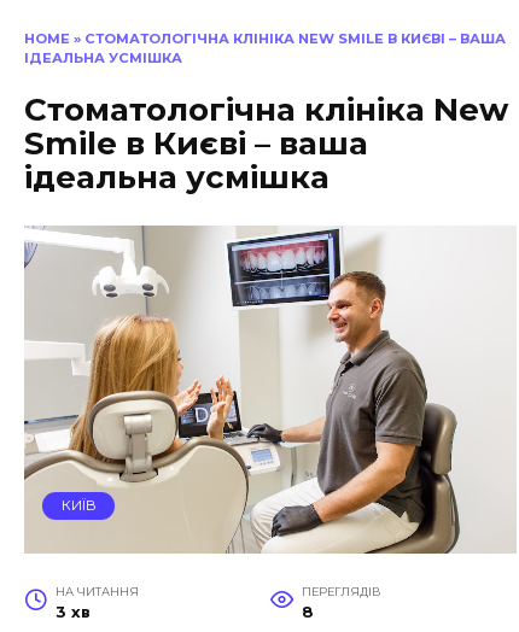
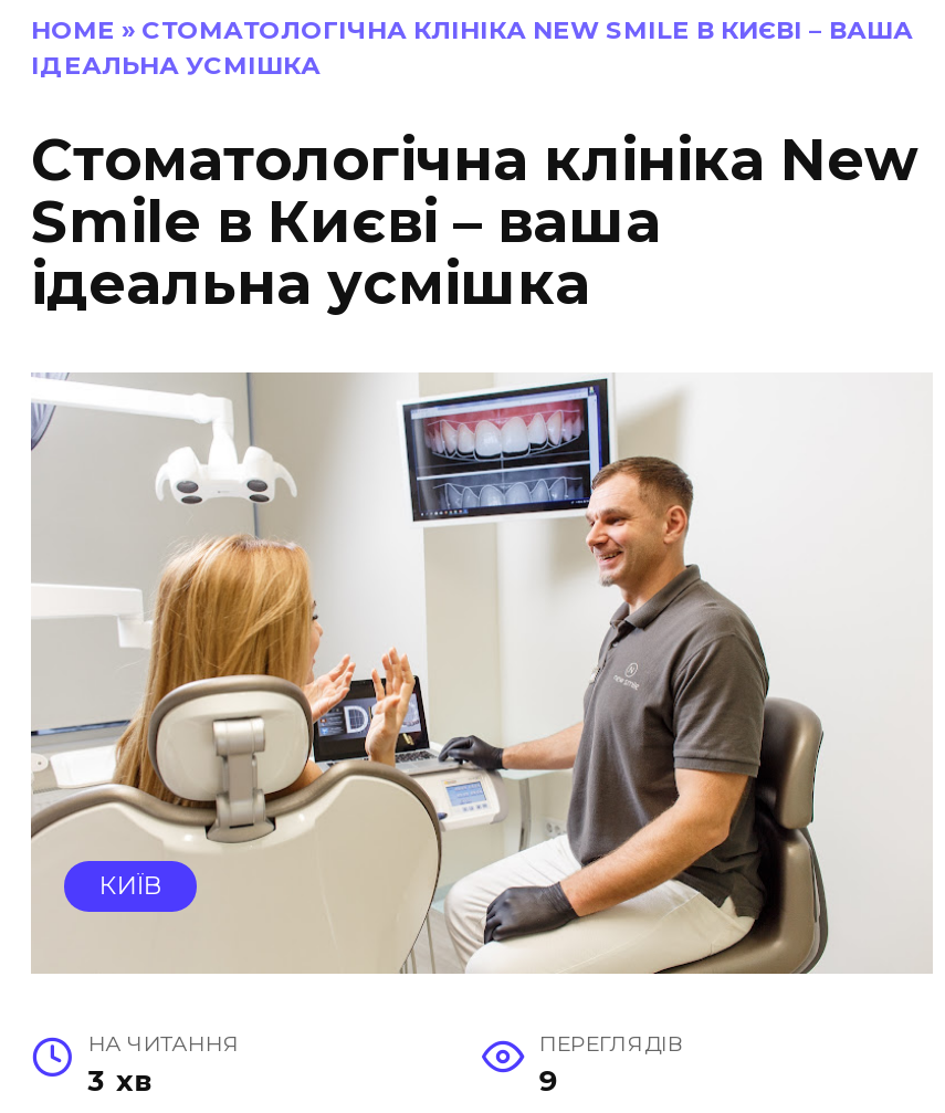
[301,603,313,621] 8 -> [538,1065,558,1098] 9

